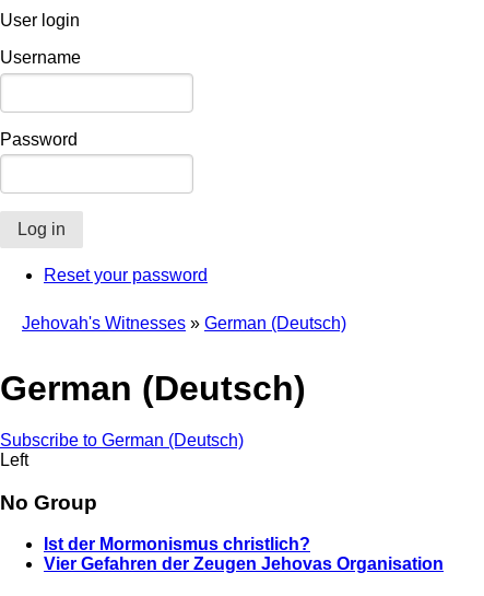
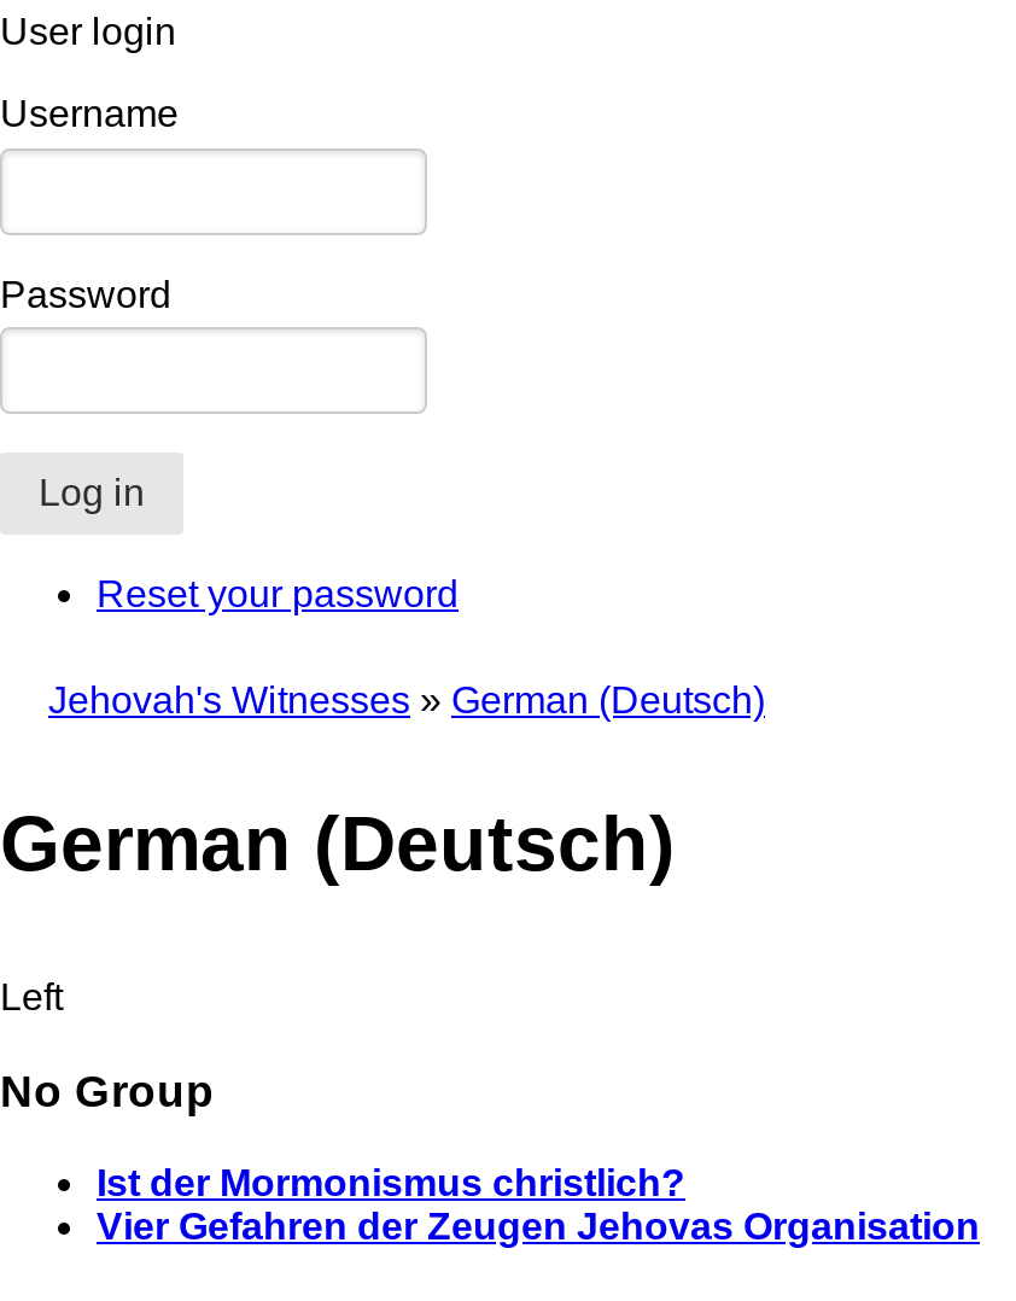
[0,431,244,450] Subscribe to German (Deutsch) -> none

